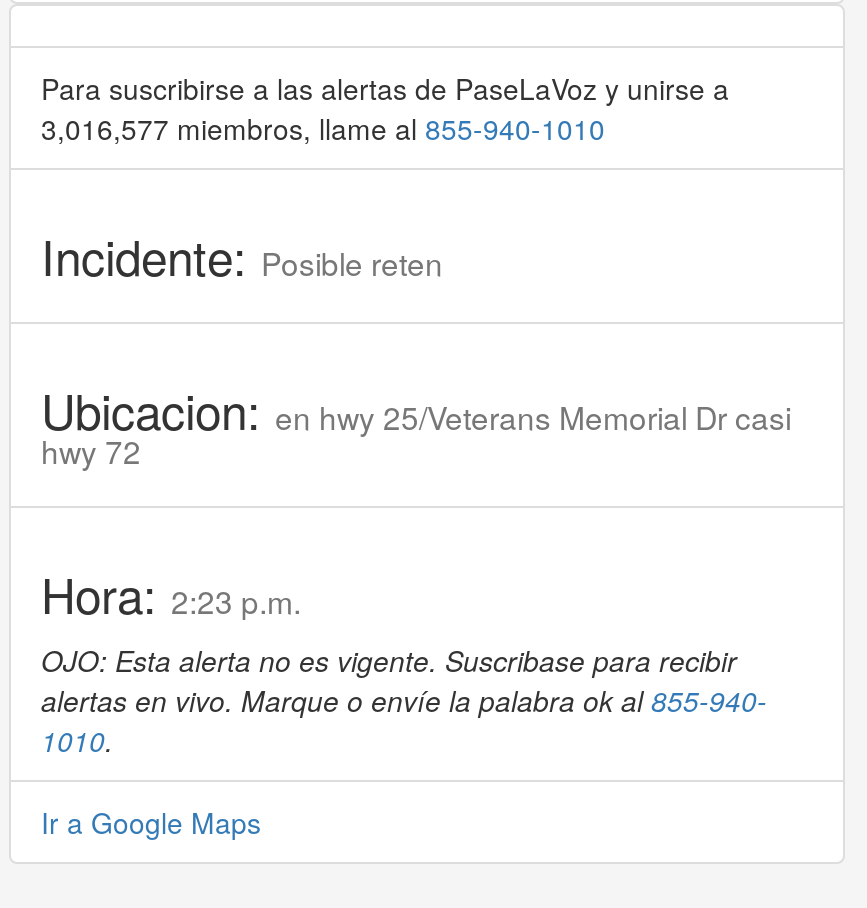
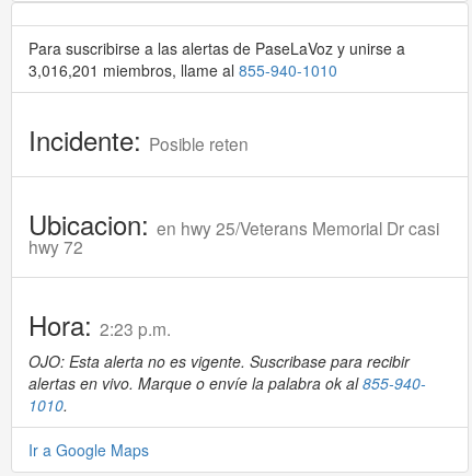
[41,108,605,148] 3,016,577 miembros, llame al 855-940-1010 -> [28,59,337,81] 3,016,201 miembros, llame al 855-940-1010

